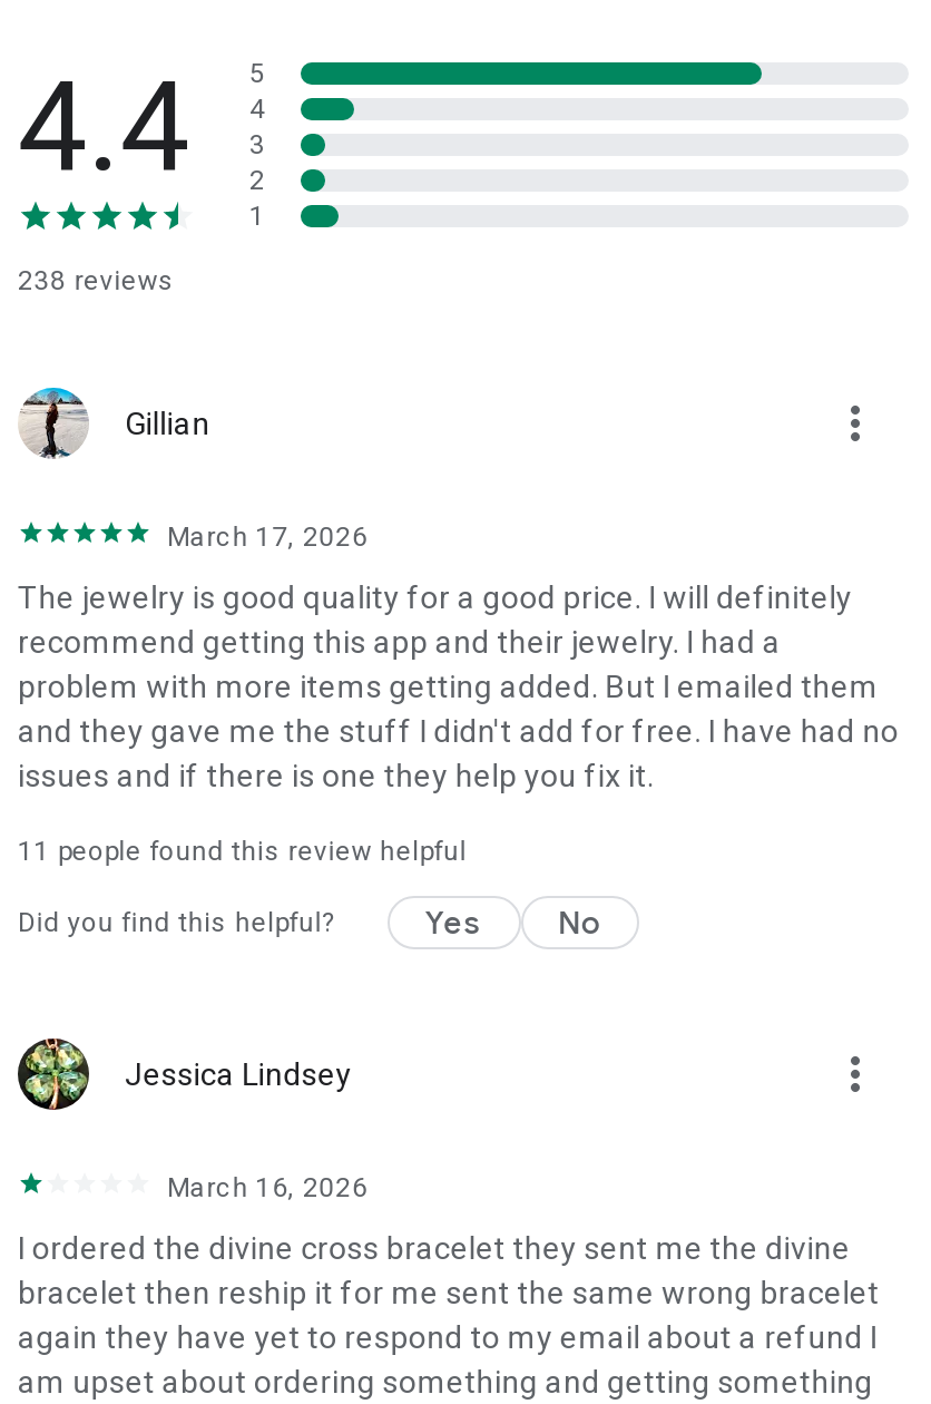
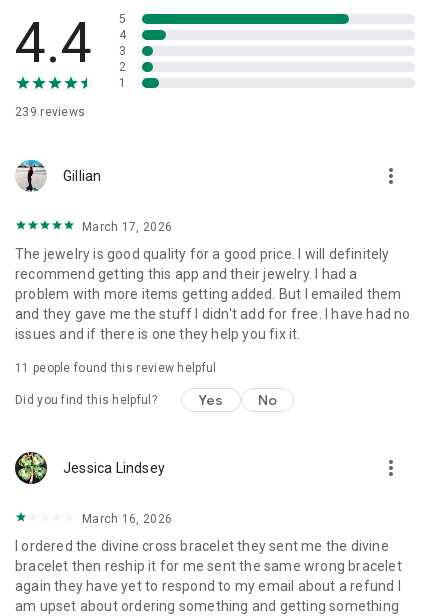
[18,265,174,296] 238 reviews -> [15,105,85,119] 239 reviews

